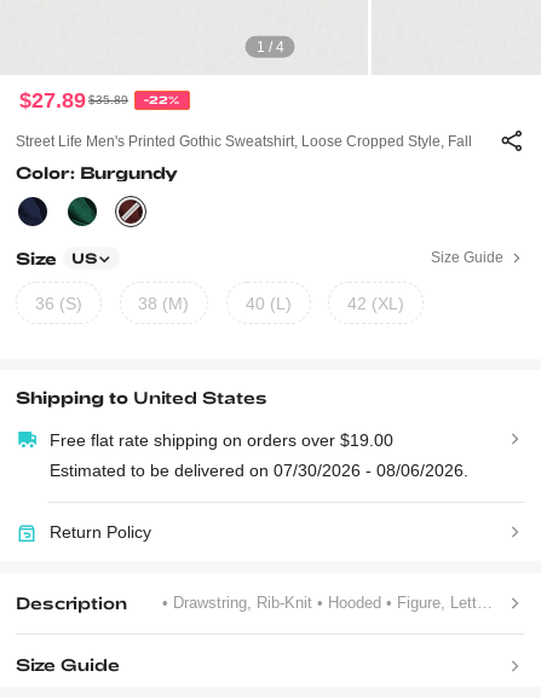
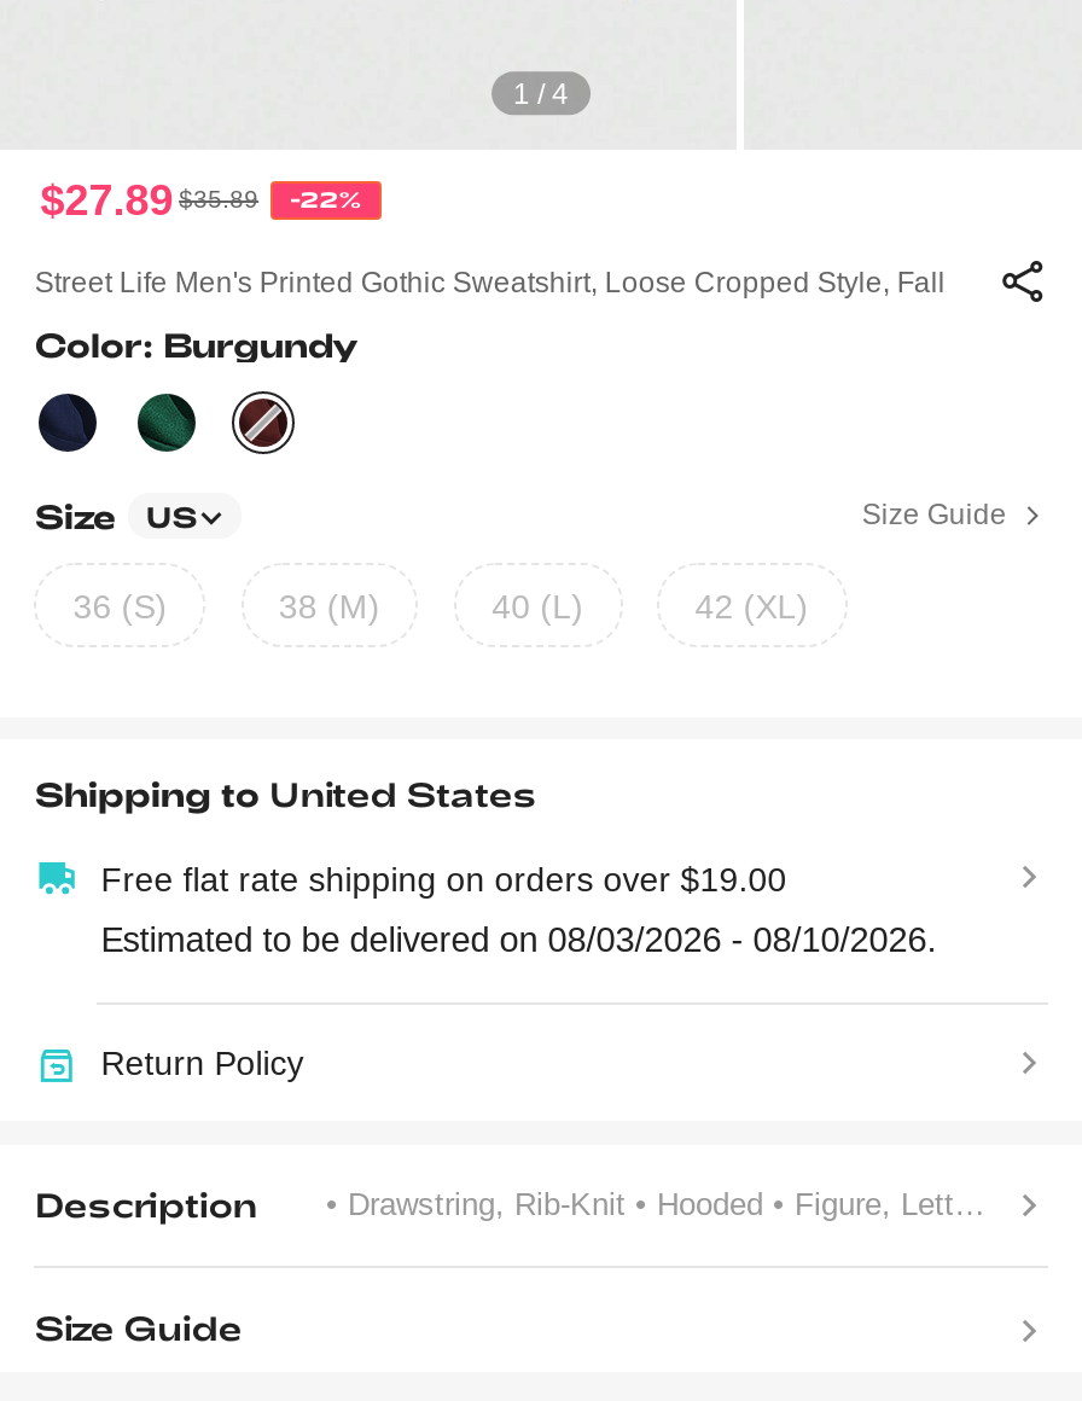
[49,461,468,480] Estimated to be delivered on 07/30/2026 - 08/06/2026. -> [101,921,936,960] Estimated to be delivered on 08/03/2026 - 08/10/2026.

